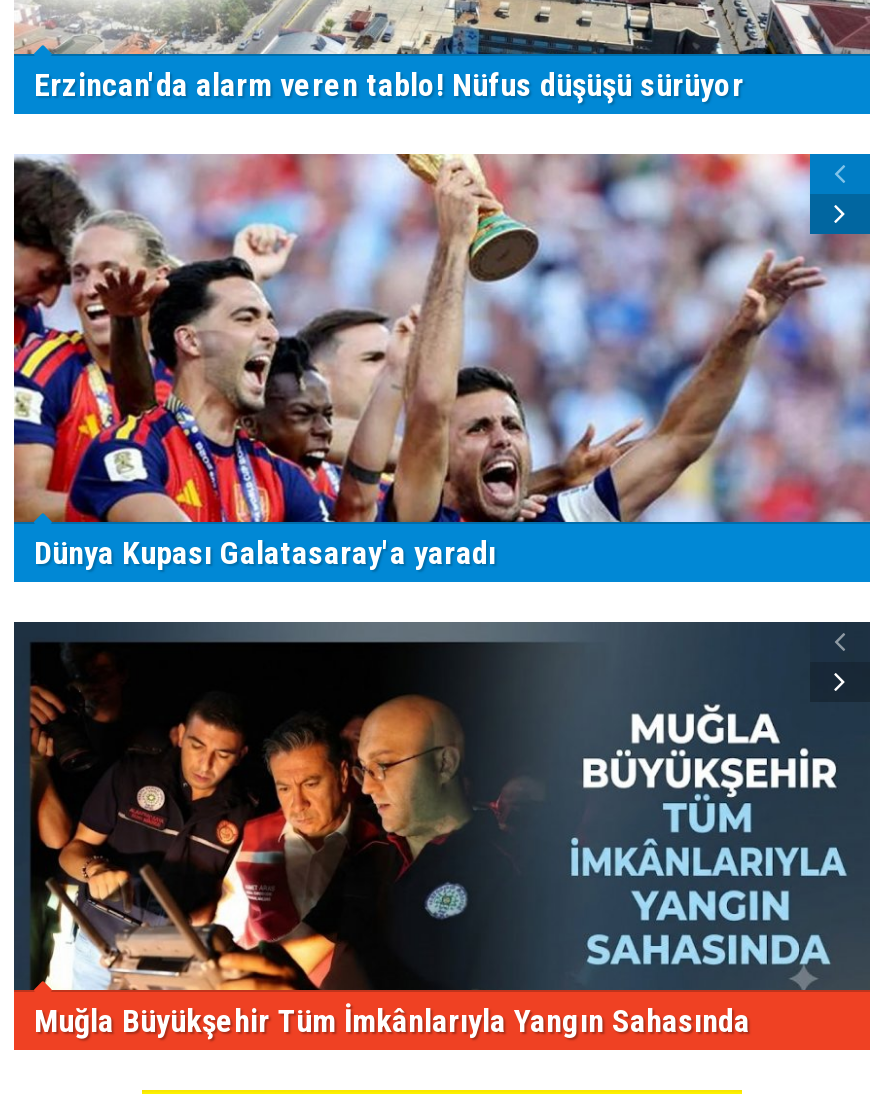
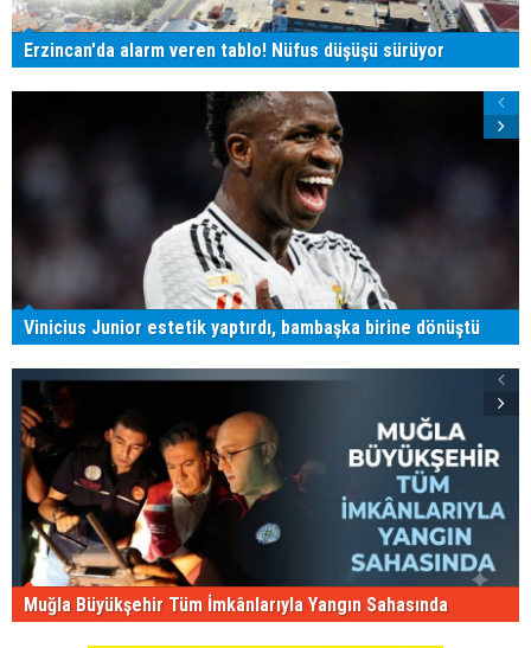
[12,152,872,571] [image] | Dünya Kupası Galatasaray'a yaradı -> [11,90,520,338] [image] | Vinicius Junior estetik yaptırdı, bambaşka birine dönüştü

